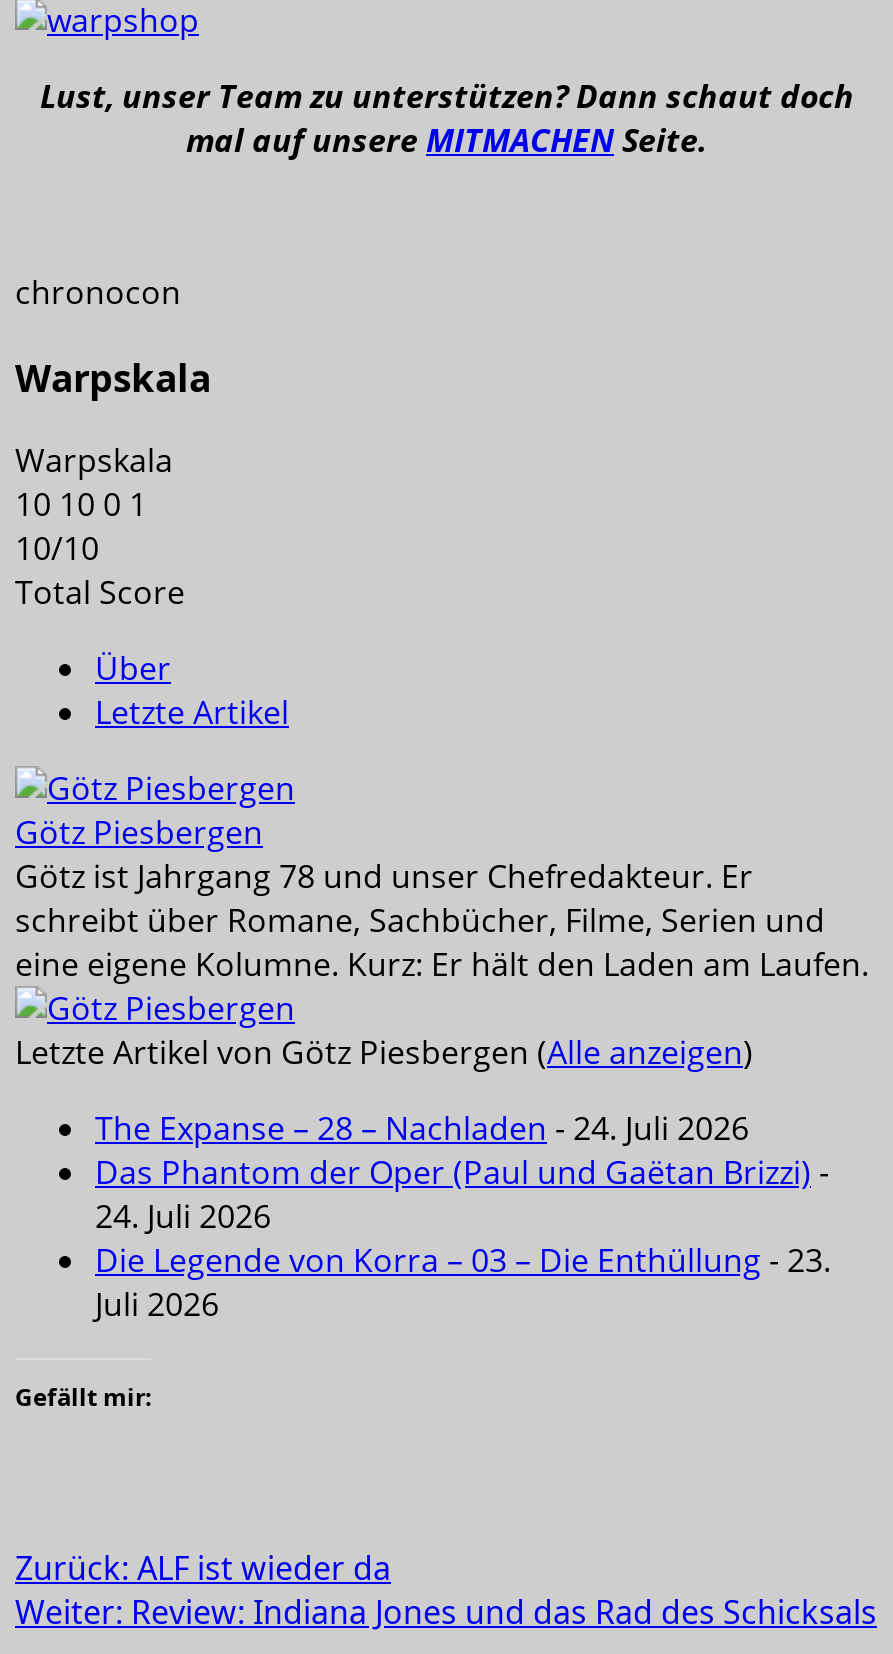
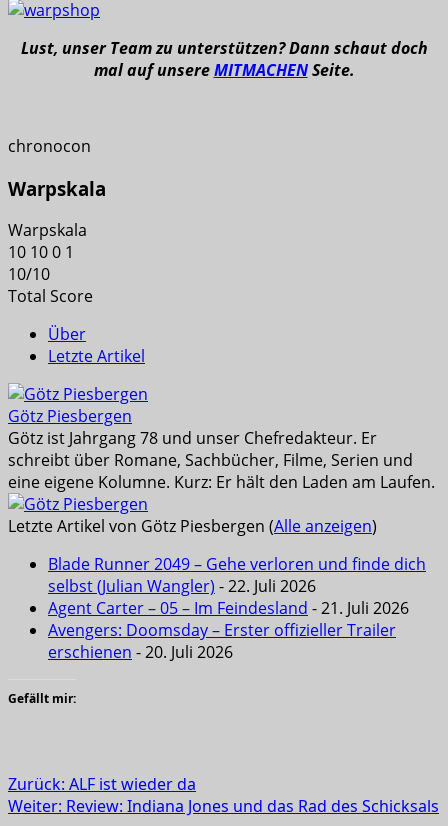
[95,1107,831,1327] The Expanse – 28 – Nachladen - 24. Juli 2026 | Das Phantom der Oper (Paul und Gaëtan Brizzi) - | 24. Juli 2026 | Die Legende von Korra – 03 – Die Enthüllung - 23. | Juli 2026 -> [48,553,426,663] Blade Runner 2049 – Gehe verloren und finde dich | selbst (Julian Wangler) - 22. Juli 2026 | Agent Carter – 05 – Im Feindesland - 21. Juli 2026 | Avengers: Doomsday – Erster offizieller Trailer | erschienen - 20. Juli 2026

